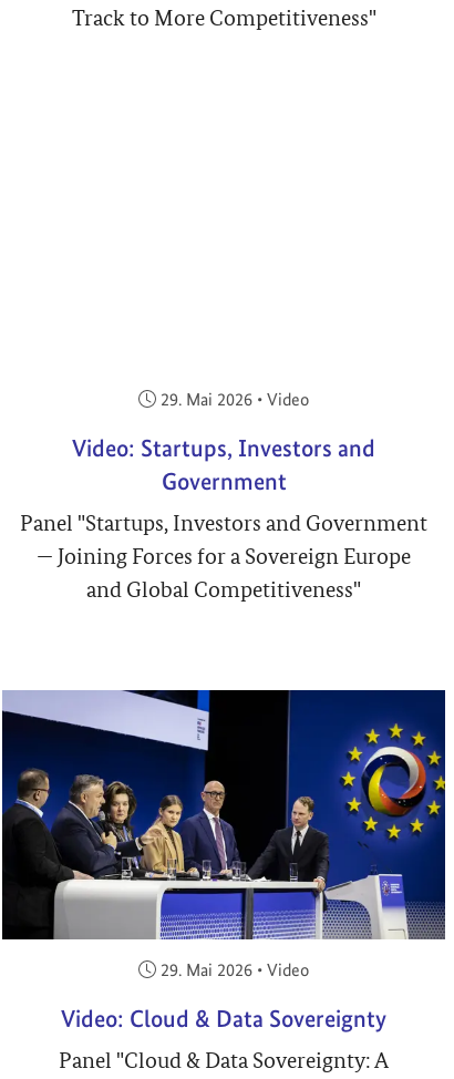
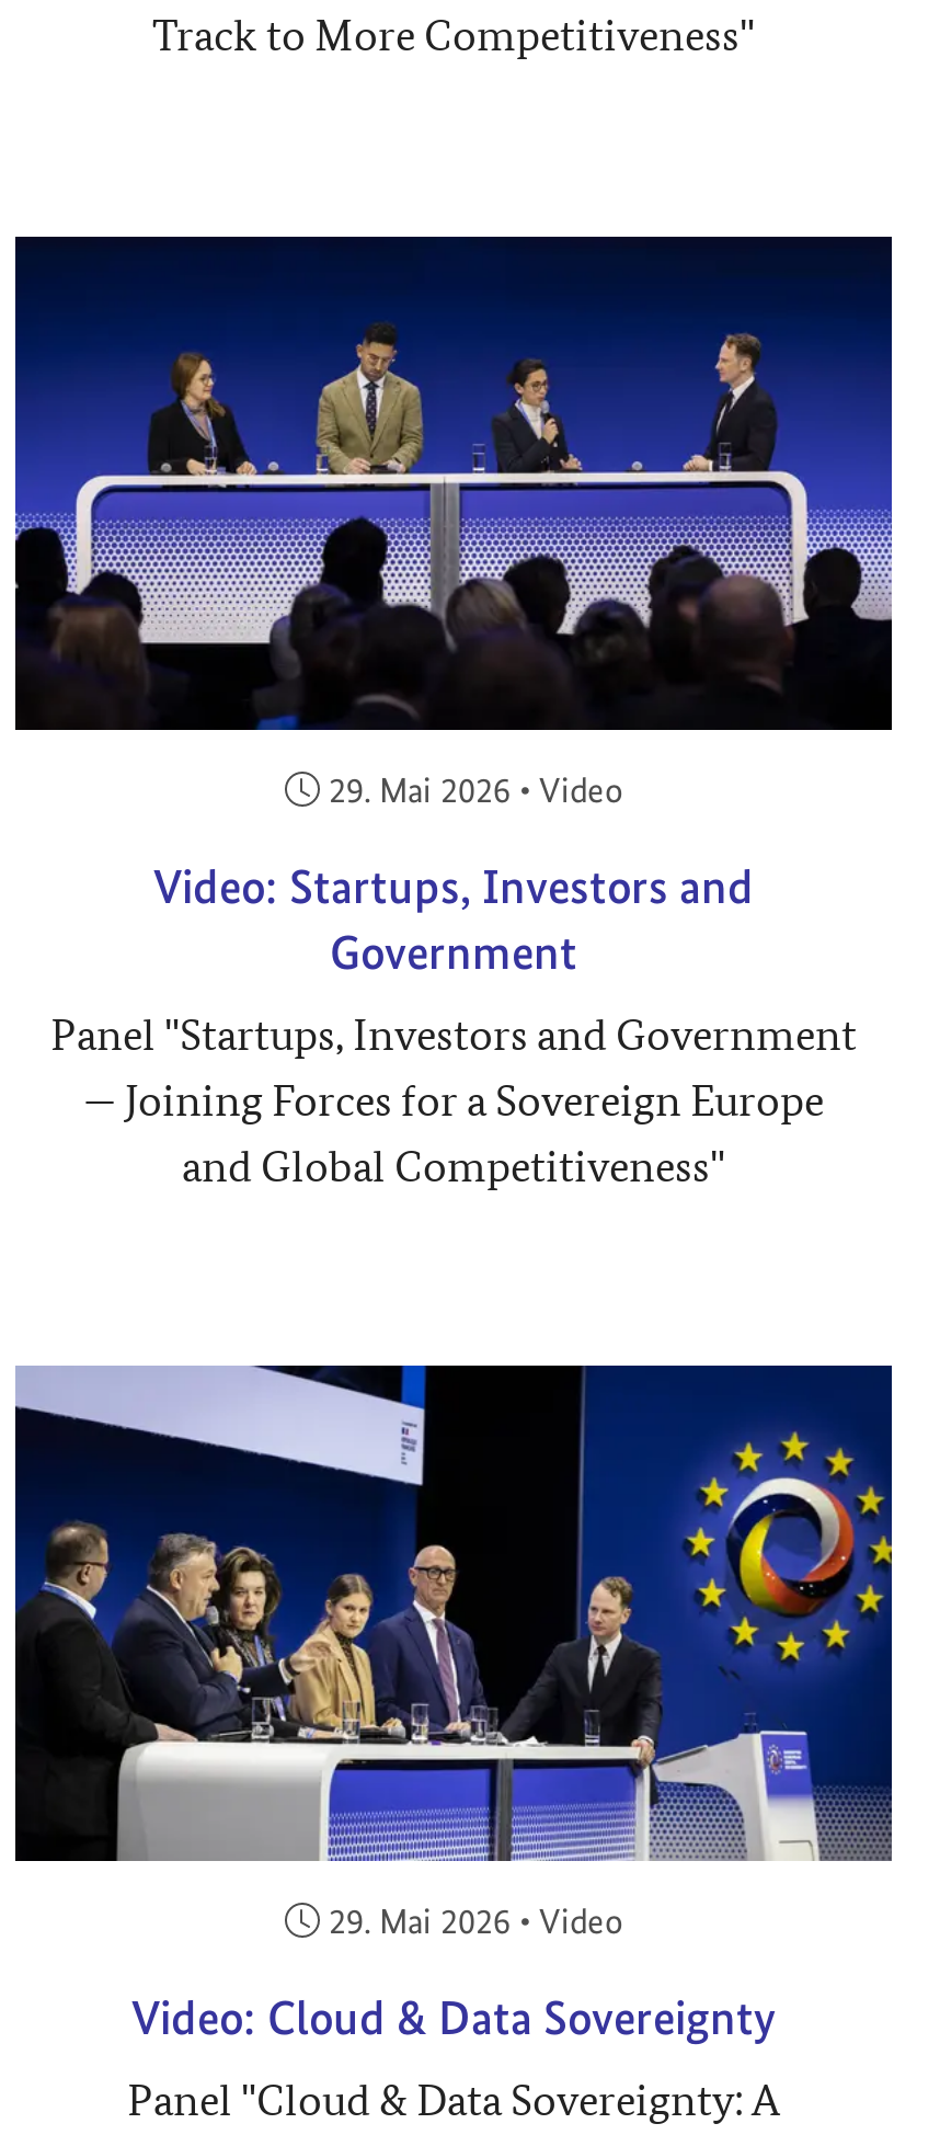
none -> [13,235,894,732] [image]

